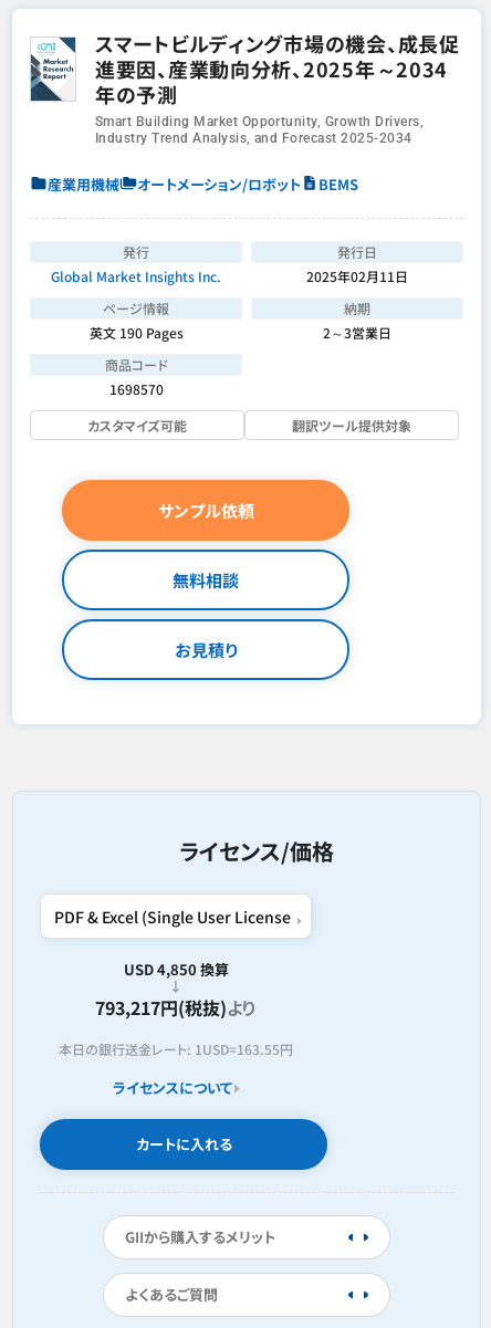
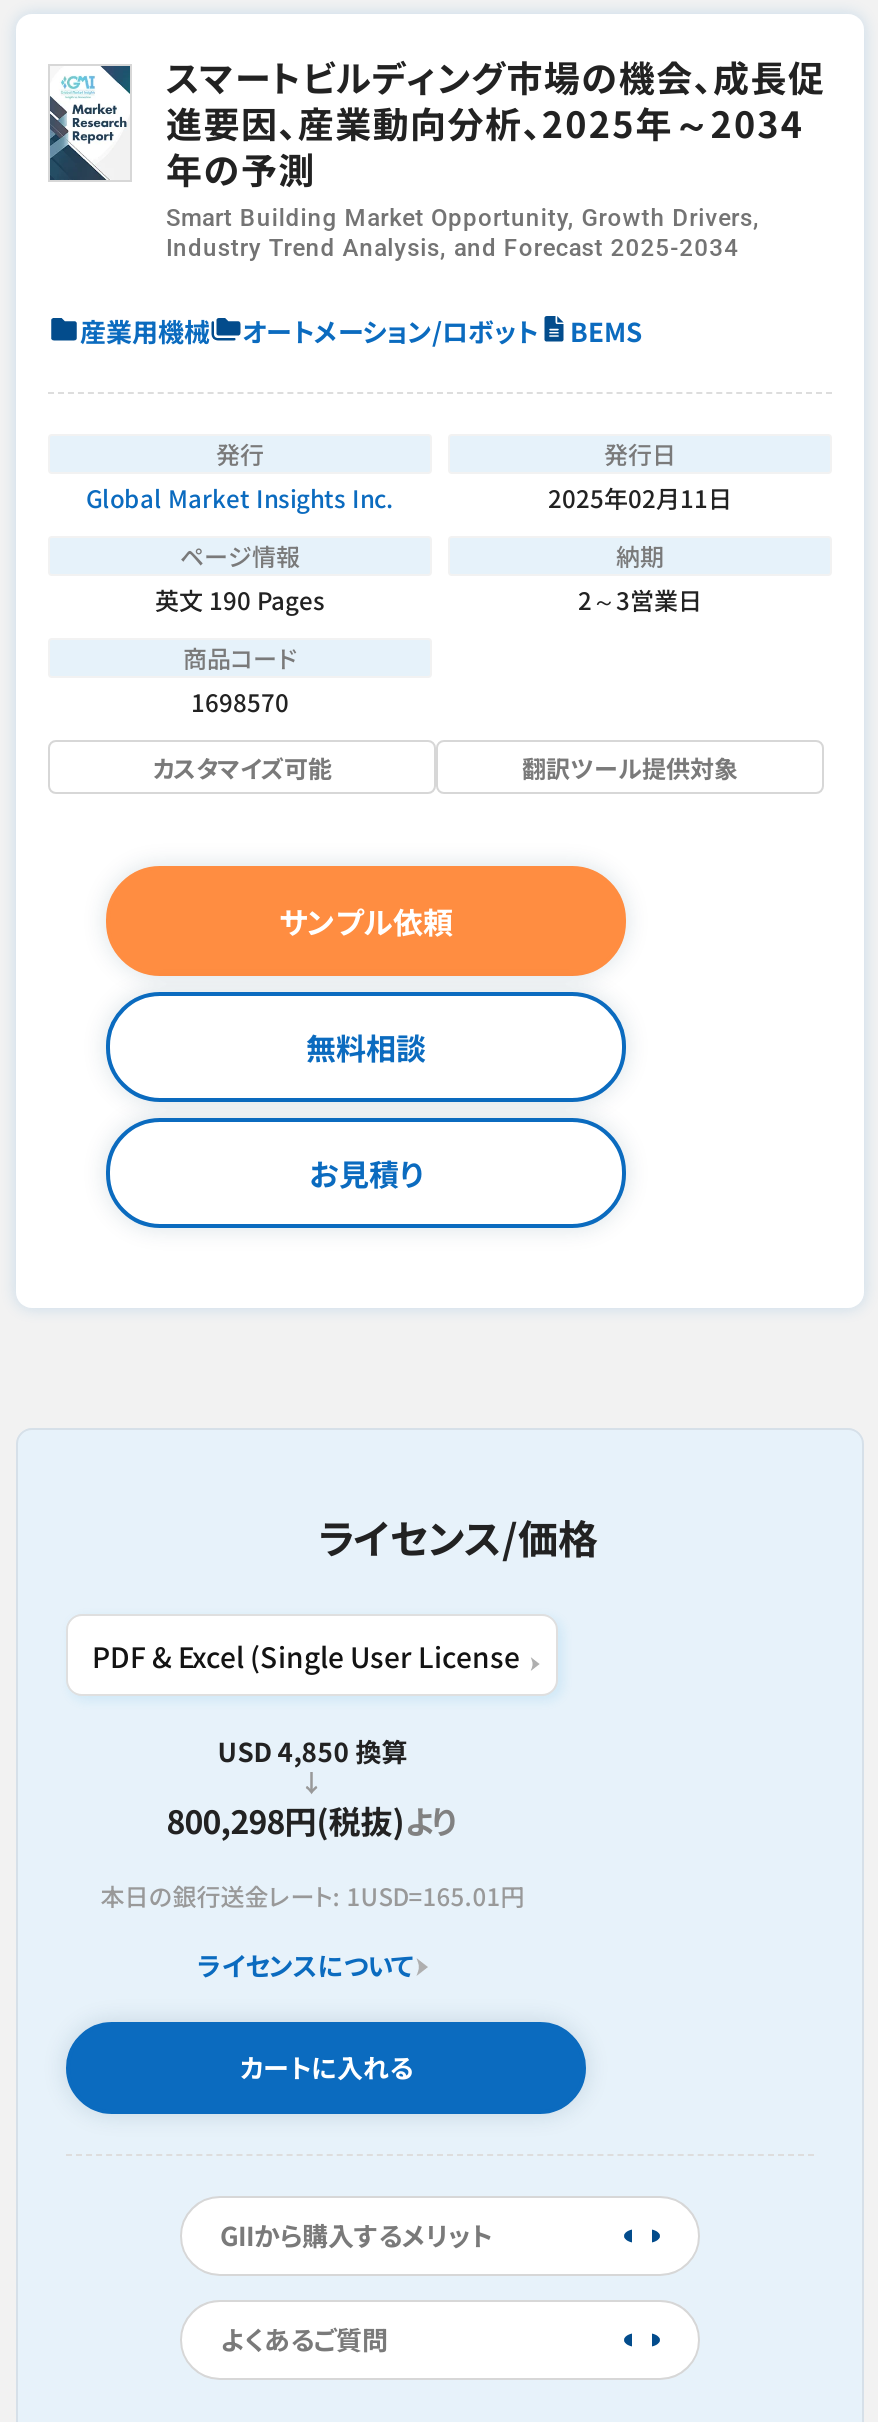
[95,994,257,1021] 793,217円(税抜)より -> [166,1796,458,1844] 800,298円(税抜)より
[59,1039,293,1058] 本日の銀行送金レート: 1USD=163.55円 -> [100,1878,524,1912] 本日の銀行送金レート: 1USD=165.01円

